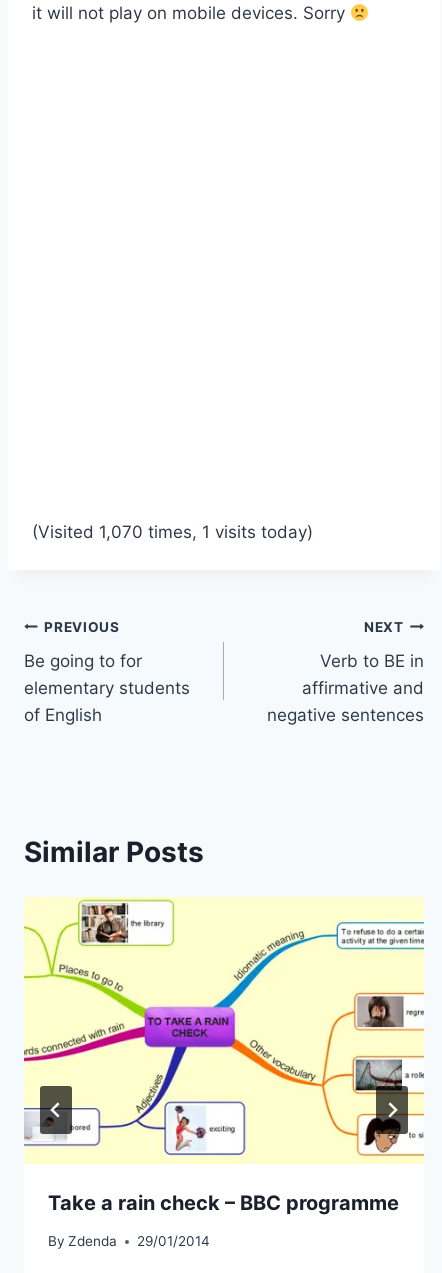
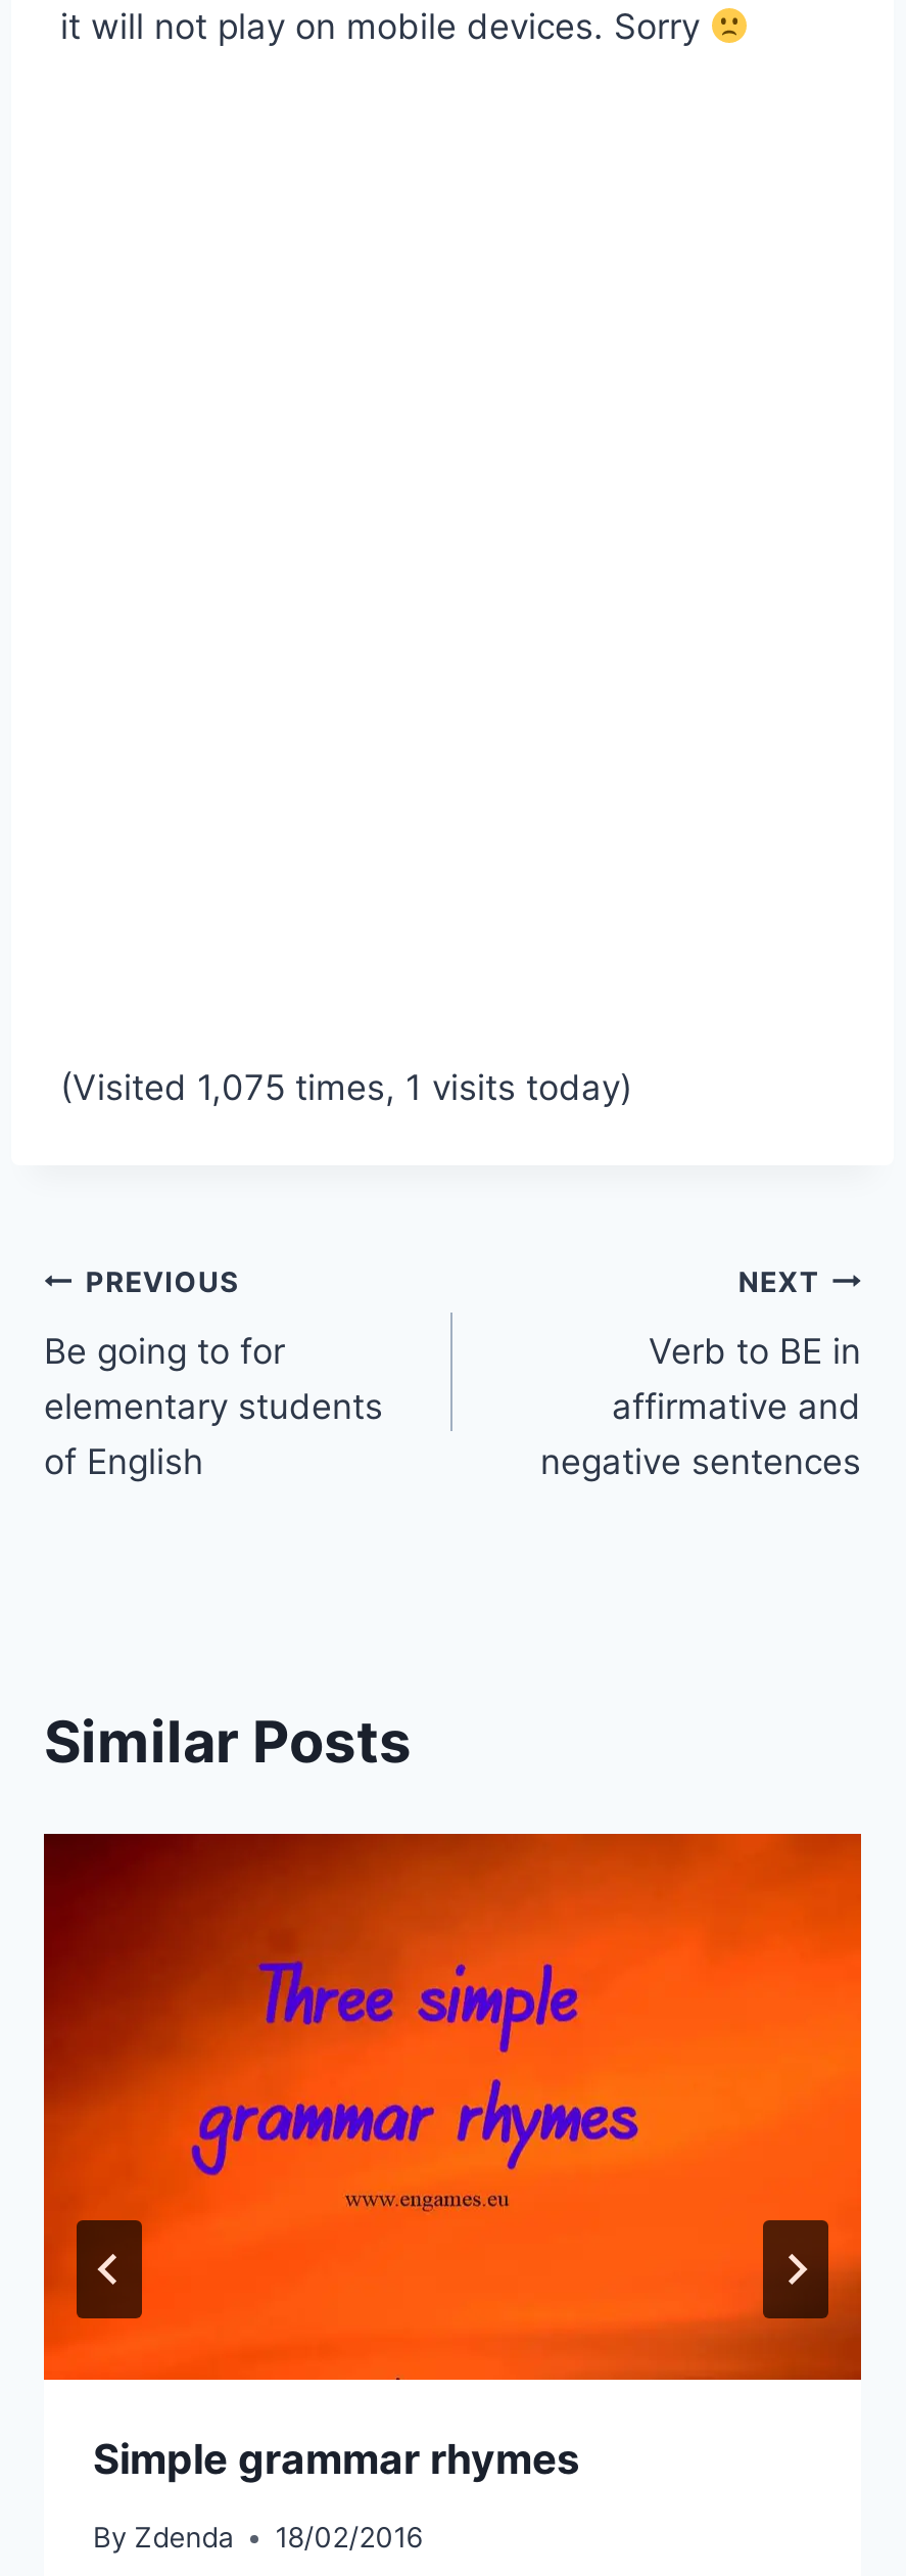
[32,522,313,542] (Visited 1,070 times, 1 visits today) -> [60,1068,632,1108] (Visited 1,075 times, 1 visits today)
[23,897,425,1215] [image] | Take a rain check – BBC programme -> [42,1832,863,2484] [image] | Simple grammar rhymes
[48,1233,210,1249] By Zdenda 29/01/2014 -> [93,2522,422,2555] By Zdenda 18/02/2016

